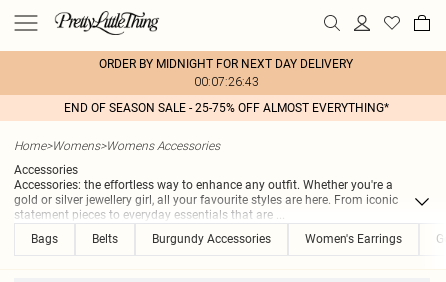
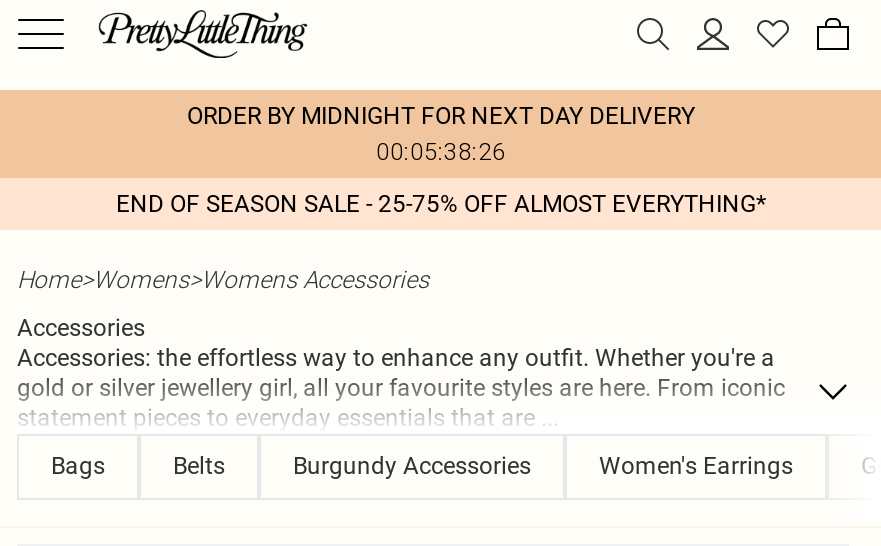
[193,74,258,89] 00:07:26:43 -> [376,136,506,166] 00:05:38:26

